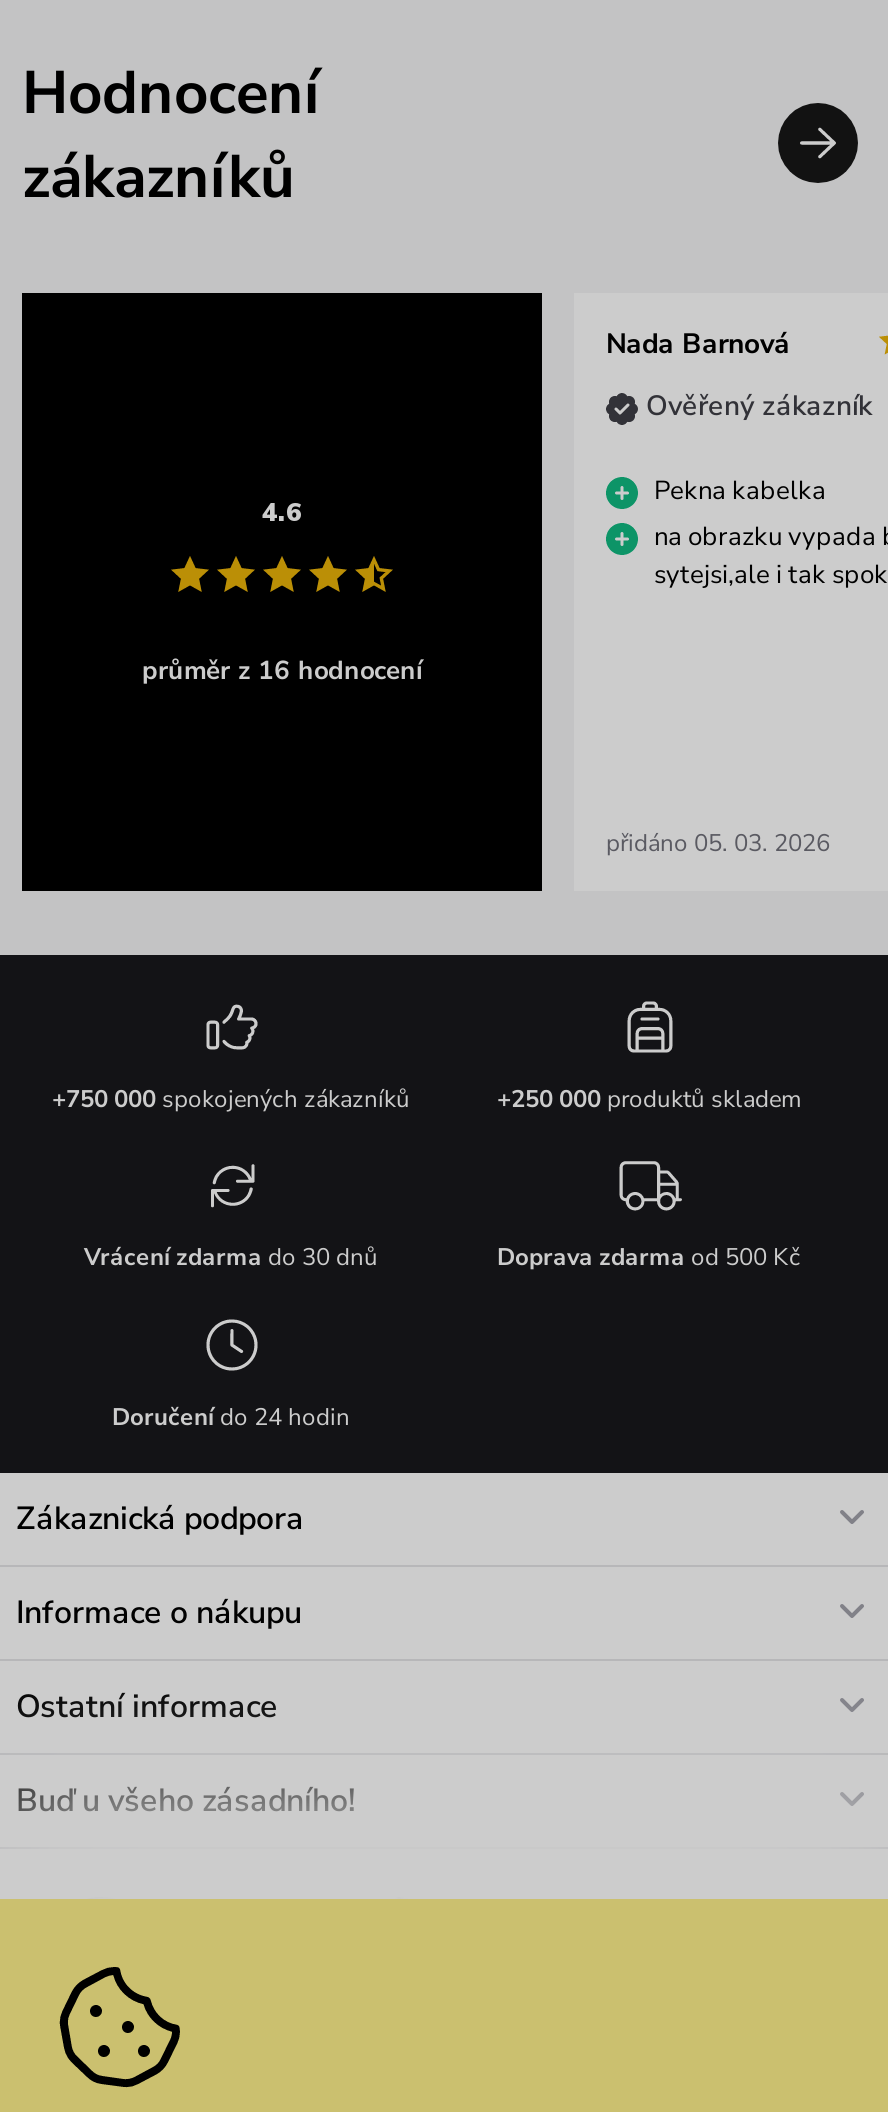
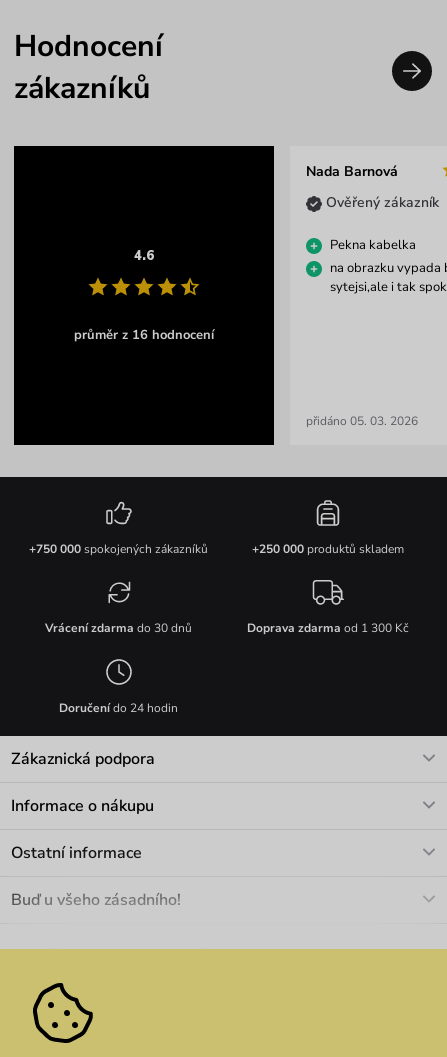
[497,1242,801,1274] Doprava zdarma od 500 Kč -> [246,620,408,636] Doprava zdarma od 1 300 Kč

